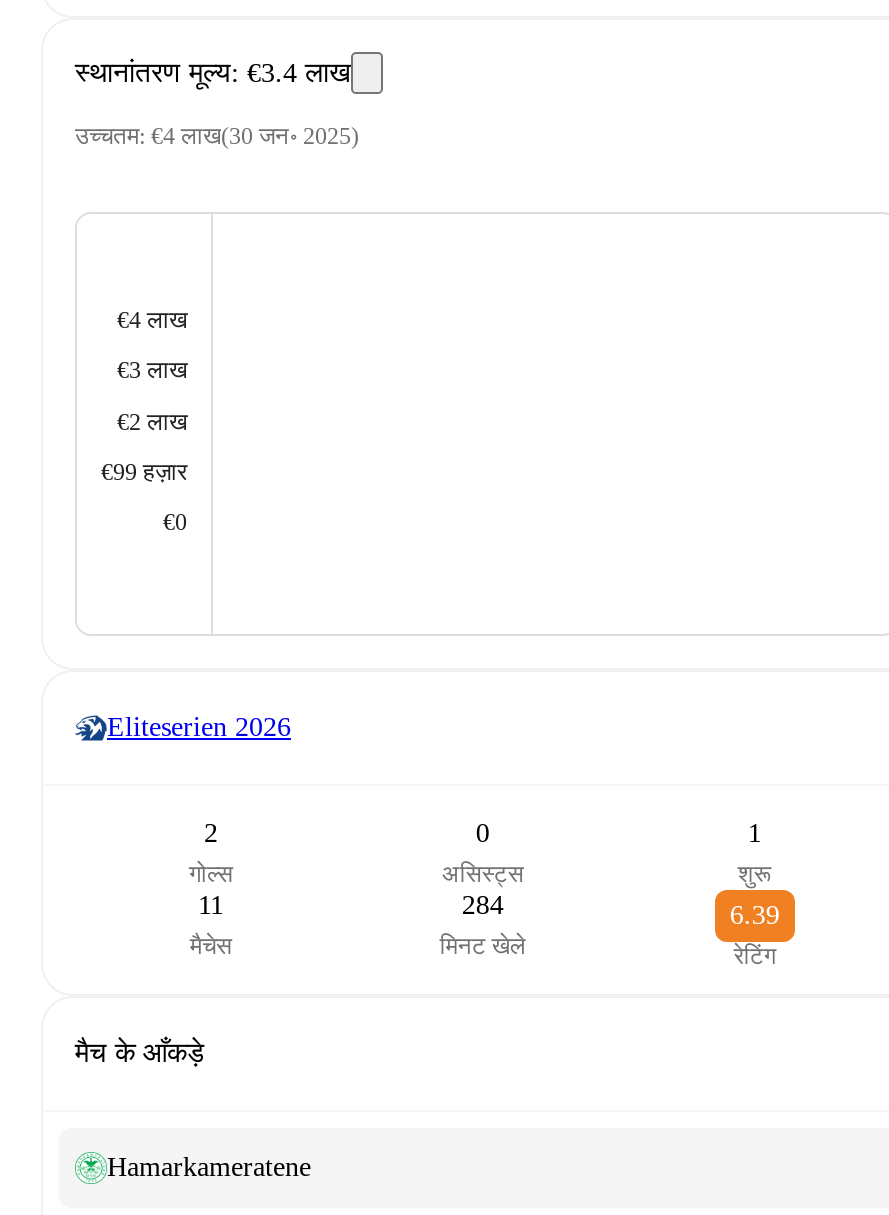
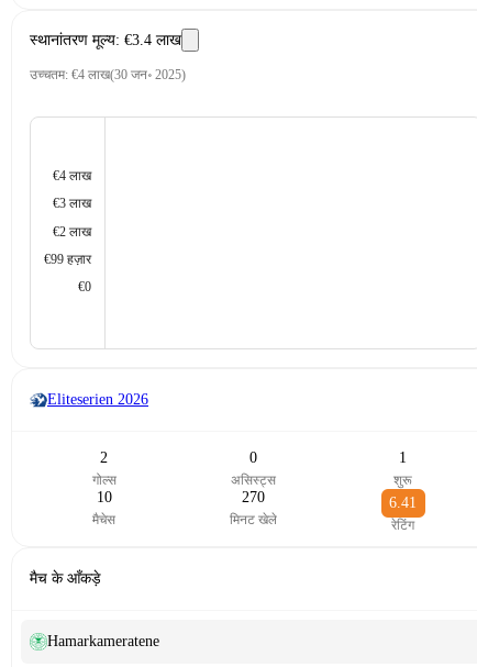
[198,890,224,920] 11 -> [97,489,112,505] 10
[462,890,504,920] 284 -> [242,489,265,505] 270
[730,900,780,930] 6.39 -> [390,494,417,511] 6.41

